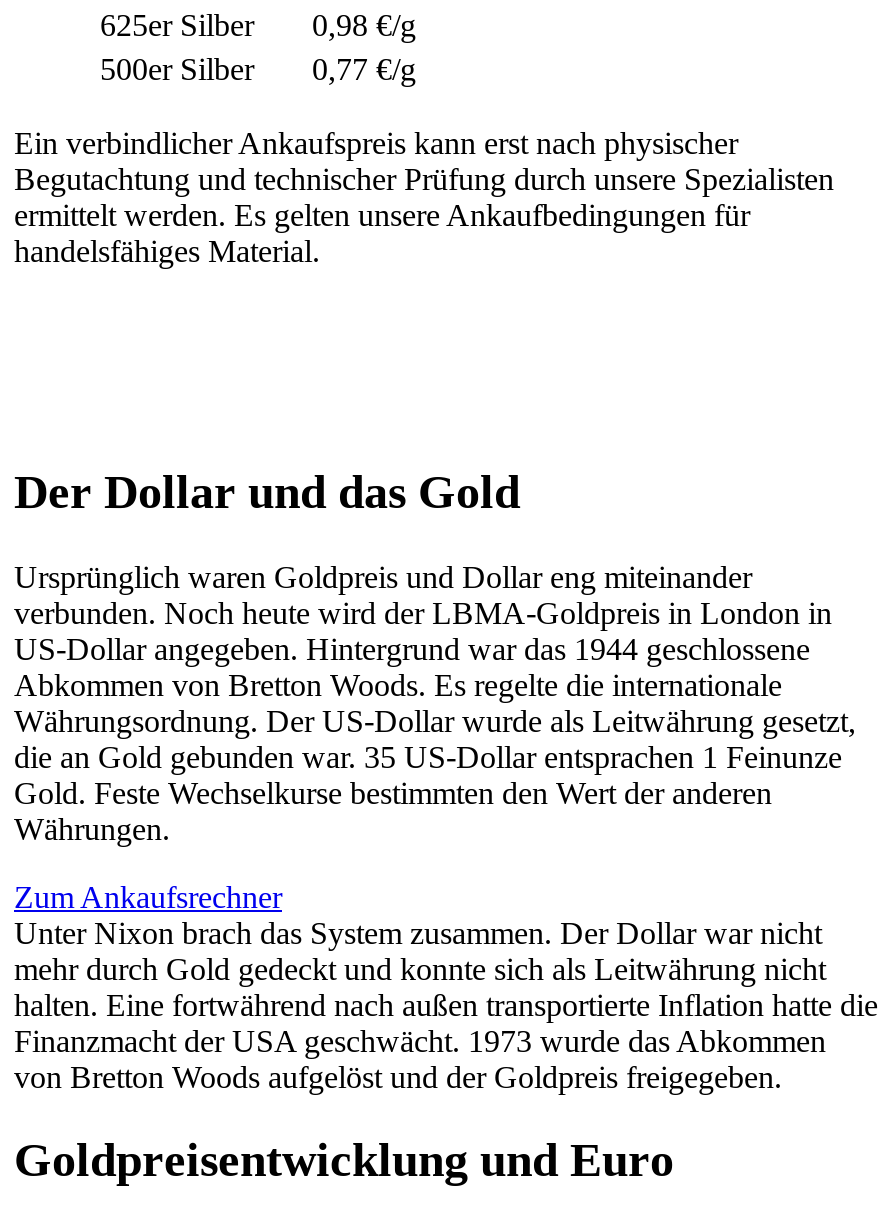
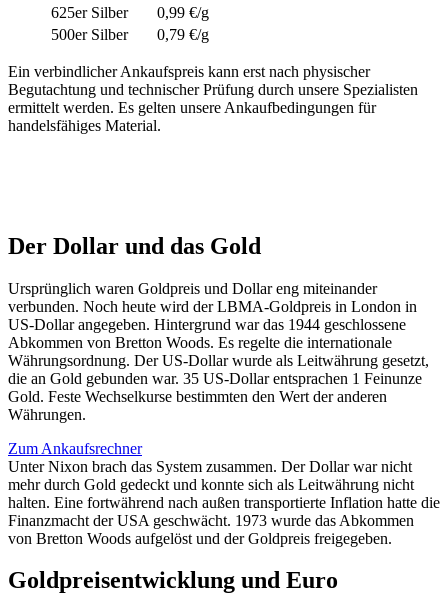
[100,8,416,42] 625er Silber 0,98 €/g -> [51,4,209,21] 625er Silber 0,99 €/g
[100,52,416,86] 500er Silber 0,77 €/g -> [51,26,209,43] 500er Silber 0,79 €/g

